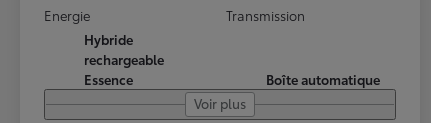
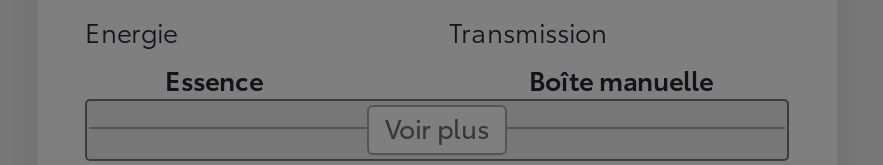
[84,30,164,68] Hybride | rechargeable -> none
[266,70,380,88] Boîte automatique -> [529,60,713,96] Boîte manuelle

